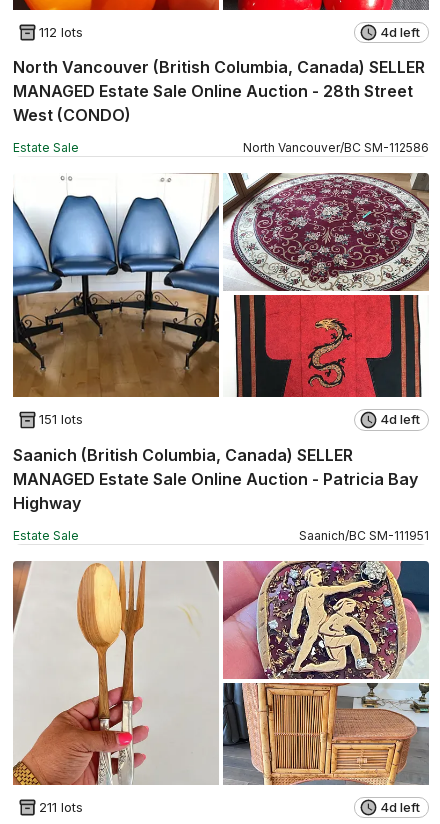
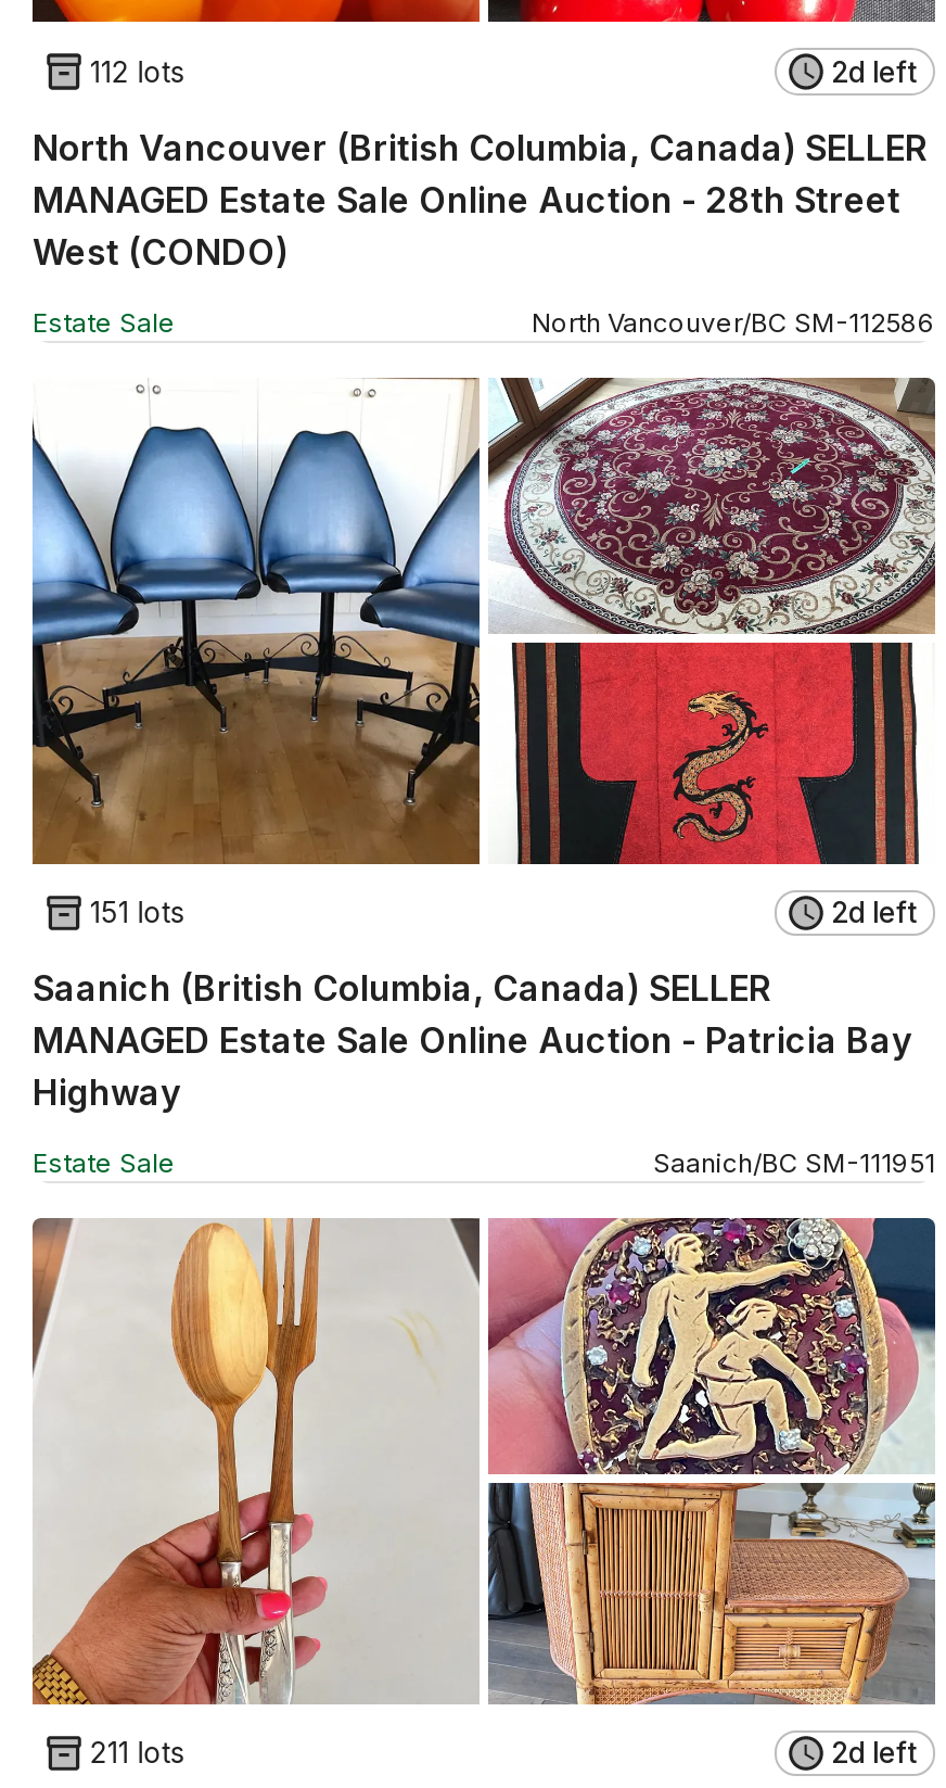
[380,24,420,40] 4d left -> [831,53,916,88] 2d left
[380,411,420,427] 4d left -> [831,893,916,928] 2d left
[380,799,420,815] 4d left -> [831,1734,916,1769] 2d left

